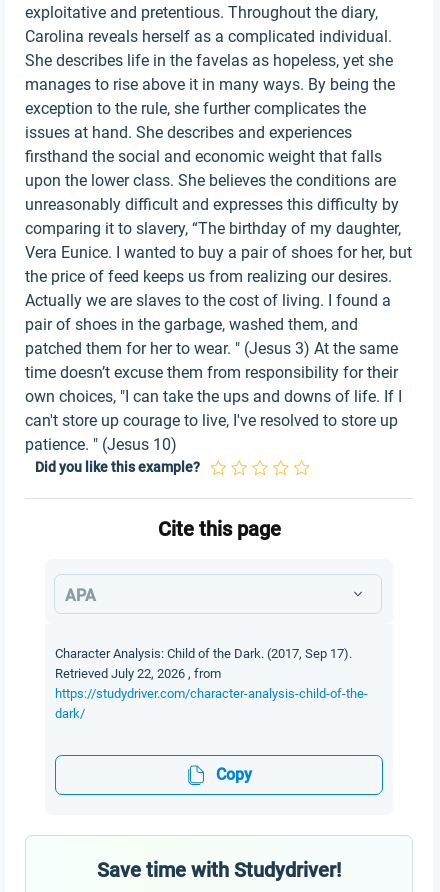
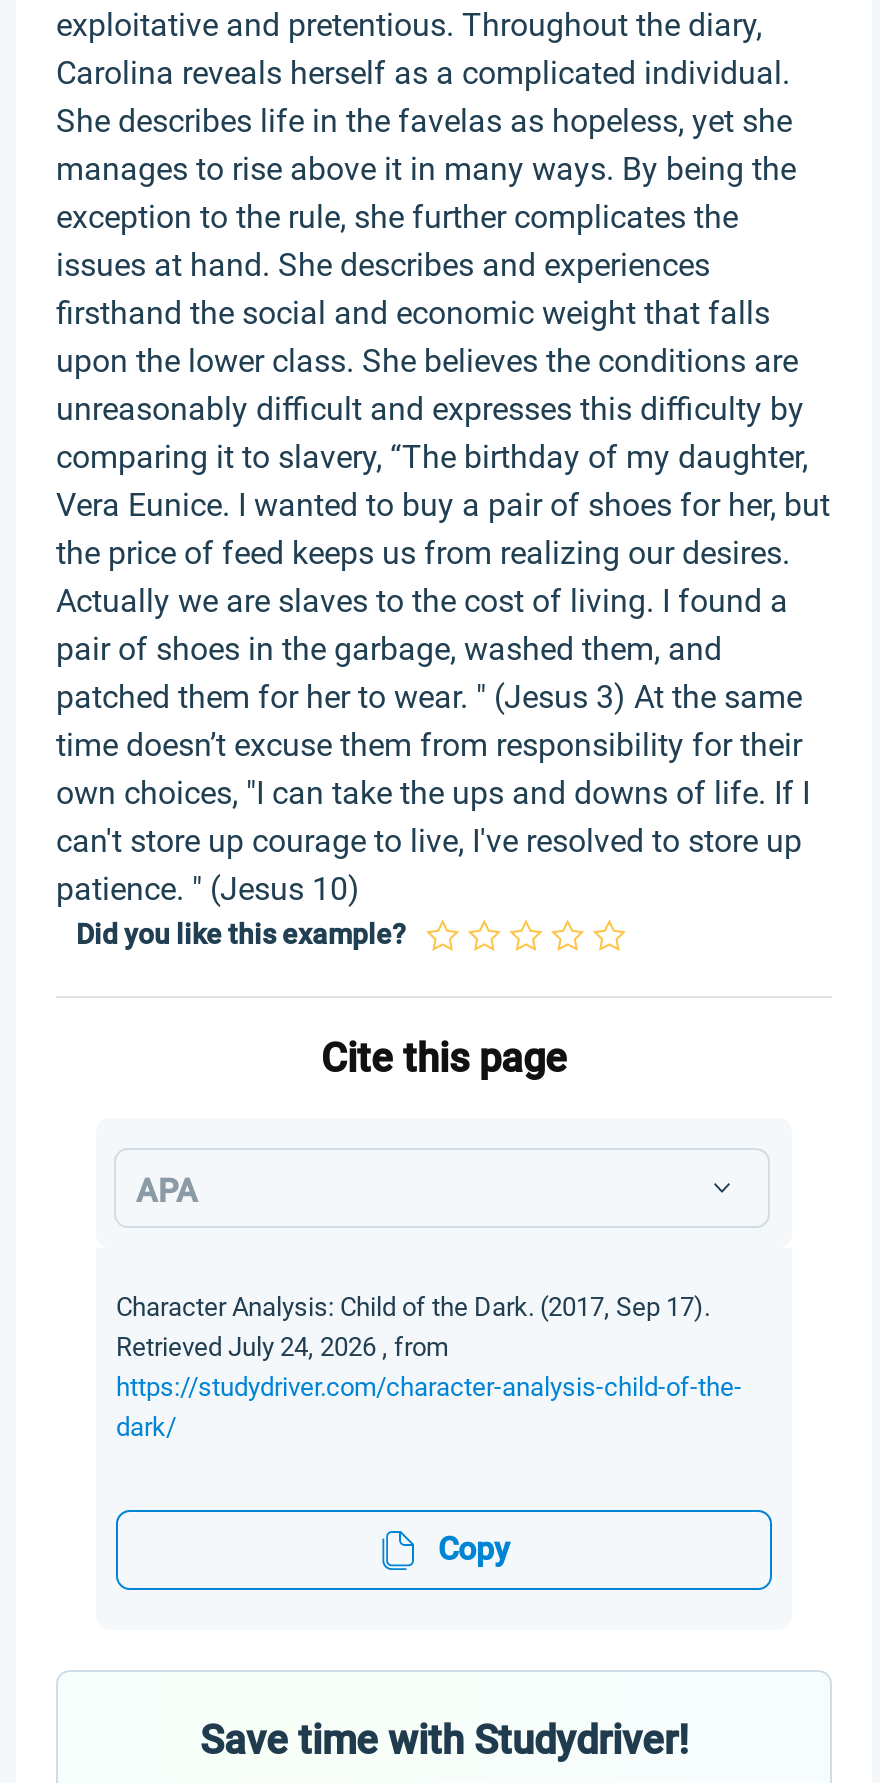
[55,666,221,681] Retrieved July 22, 2026 , from -> [116,1332,448,1362] Retrieved July 24, 2026 , from

